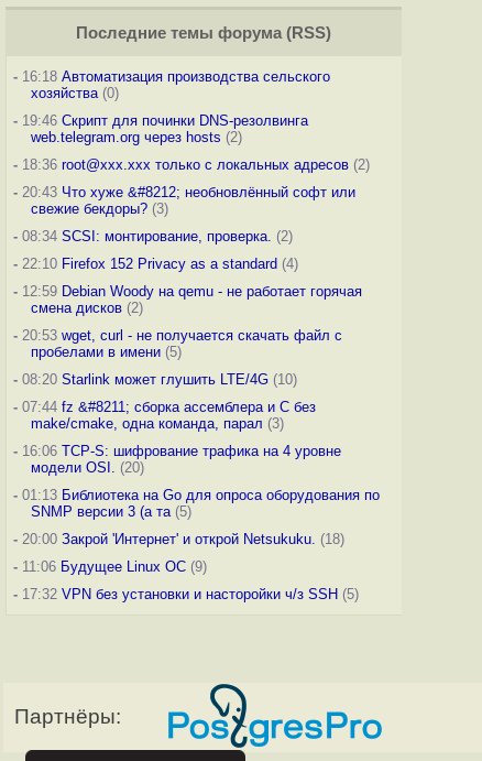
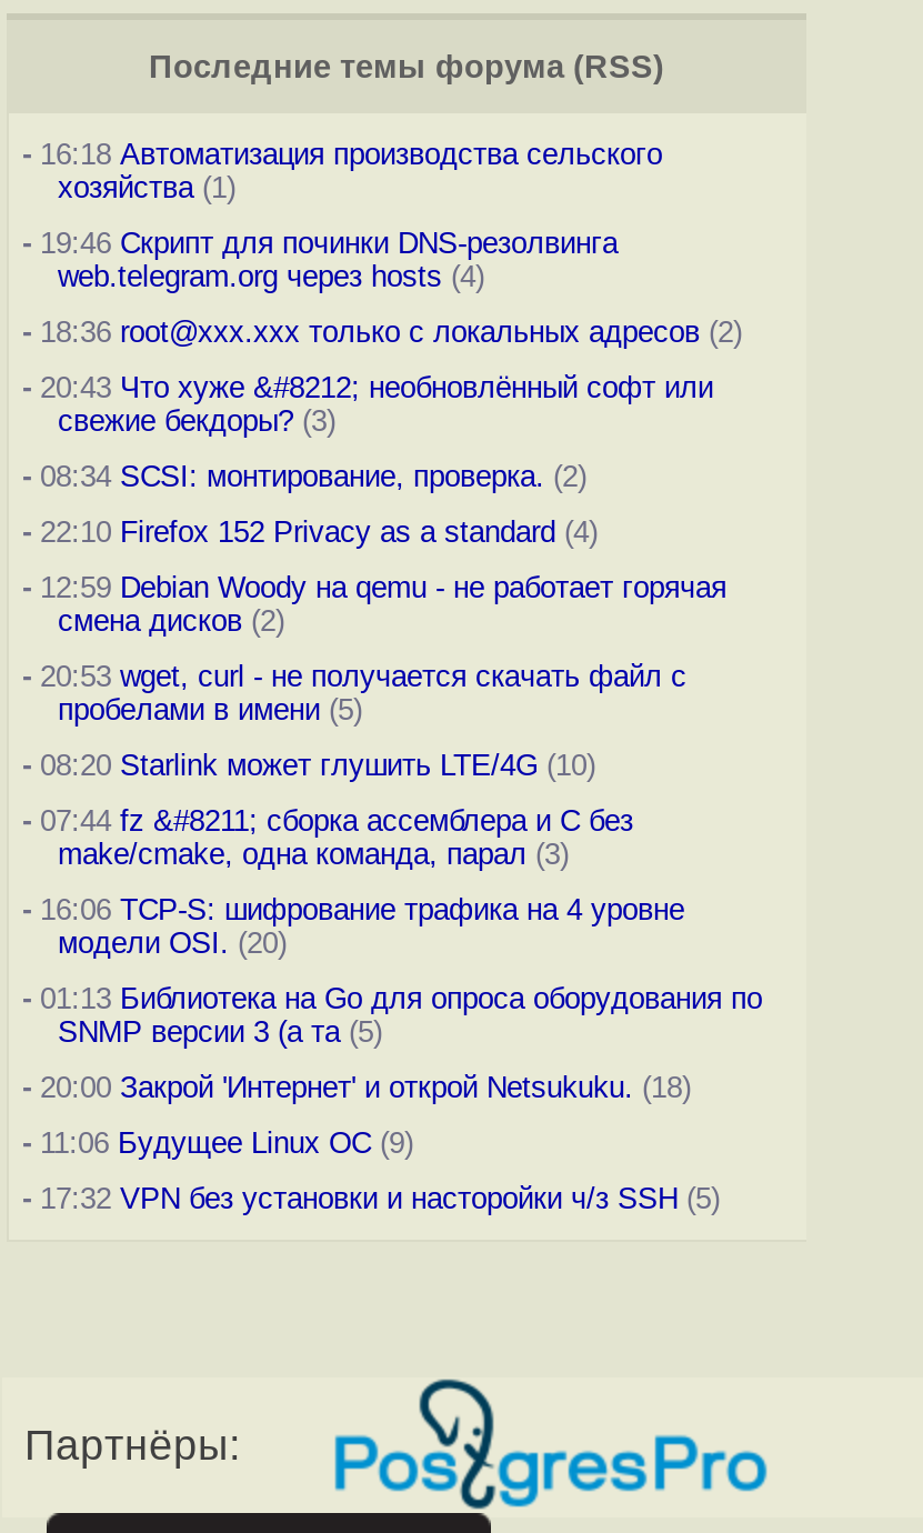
[31,85,119,101] хозяйства (0) -> [58,171,235,204] хозяйства (1)
[31,129,242,145] web.telegram.org через hosts (2) -> [58,260,484,293] web.telegram.org через hosts (4)

